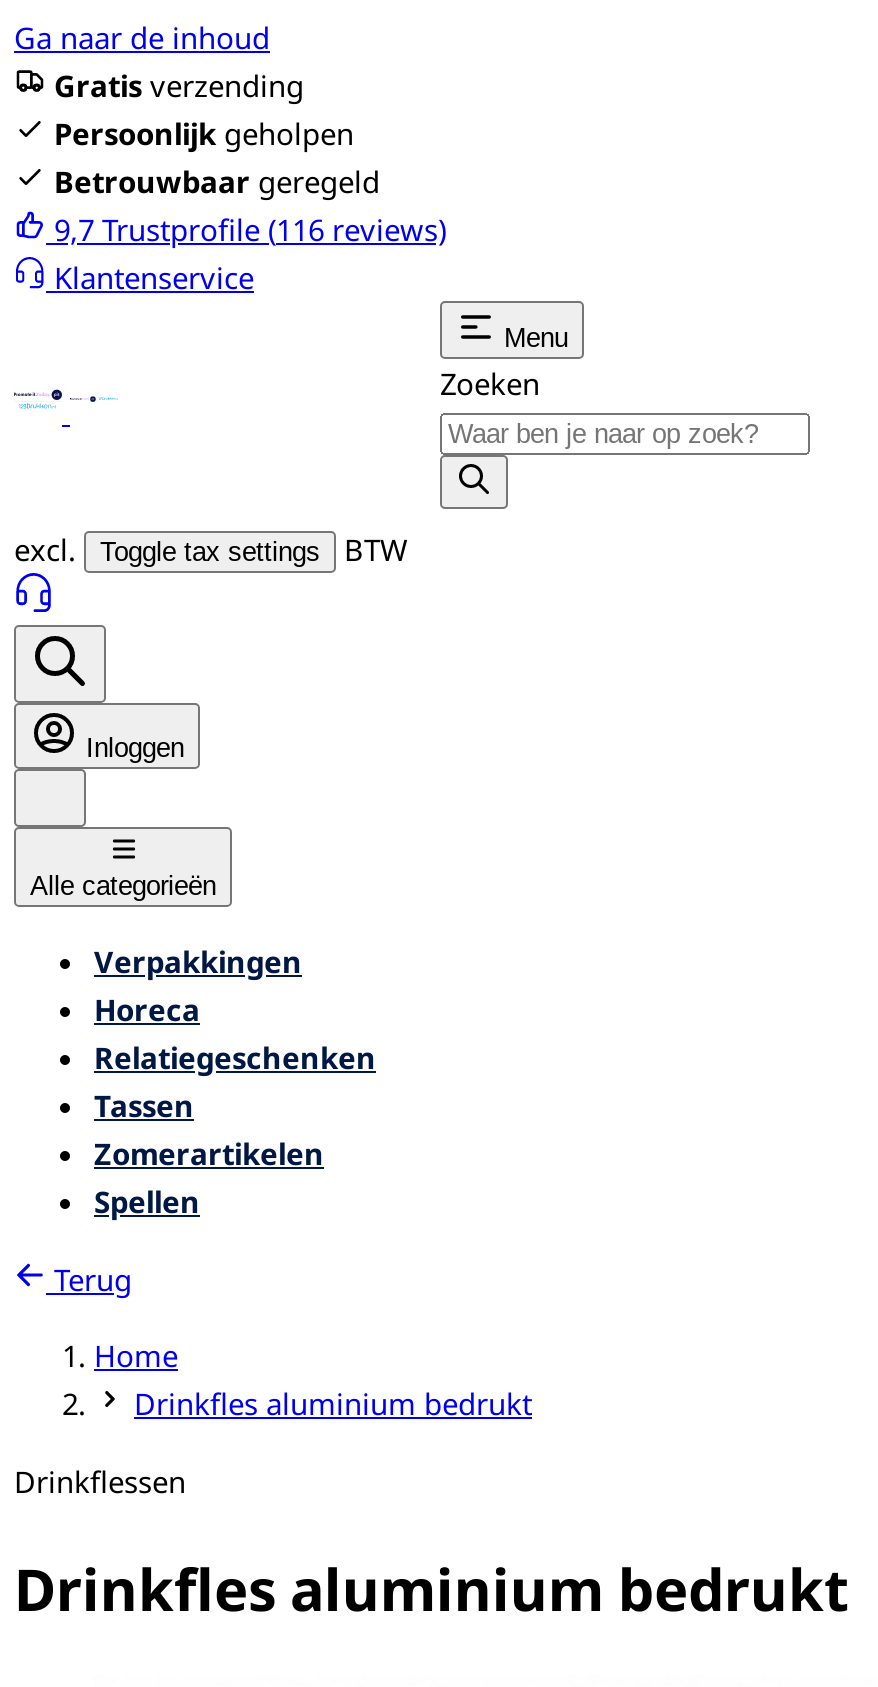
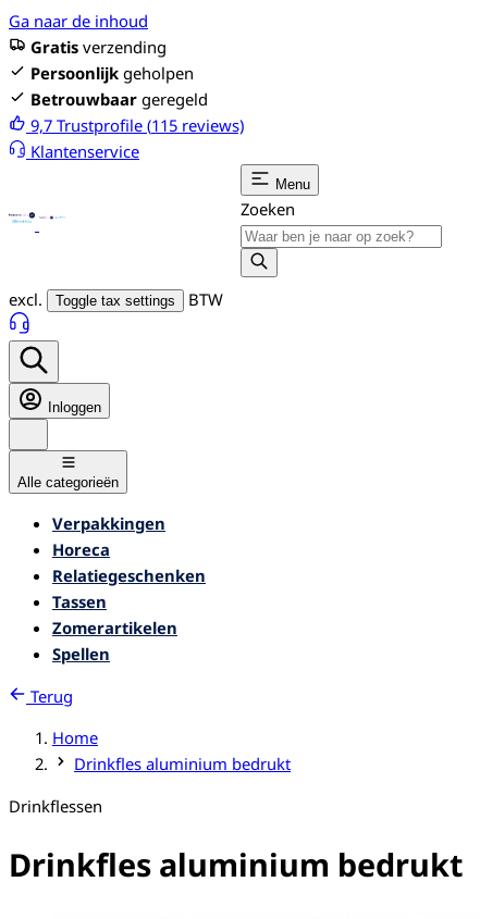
[54,209,446,249] 9,7 Trustprofile (116 reviews) -> [30,114,244,136] 9,7 Trustprofile (115 reviews)

